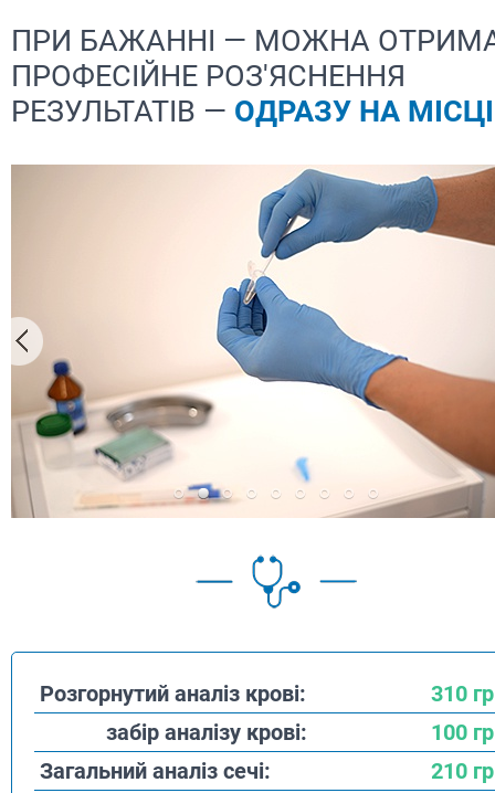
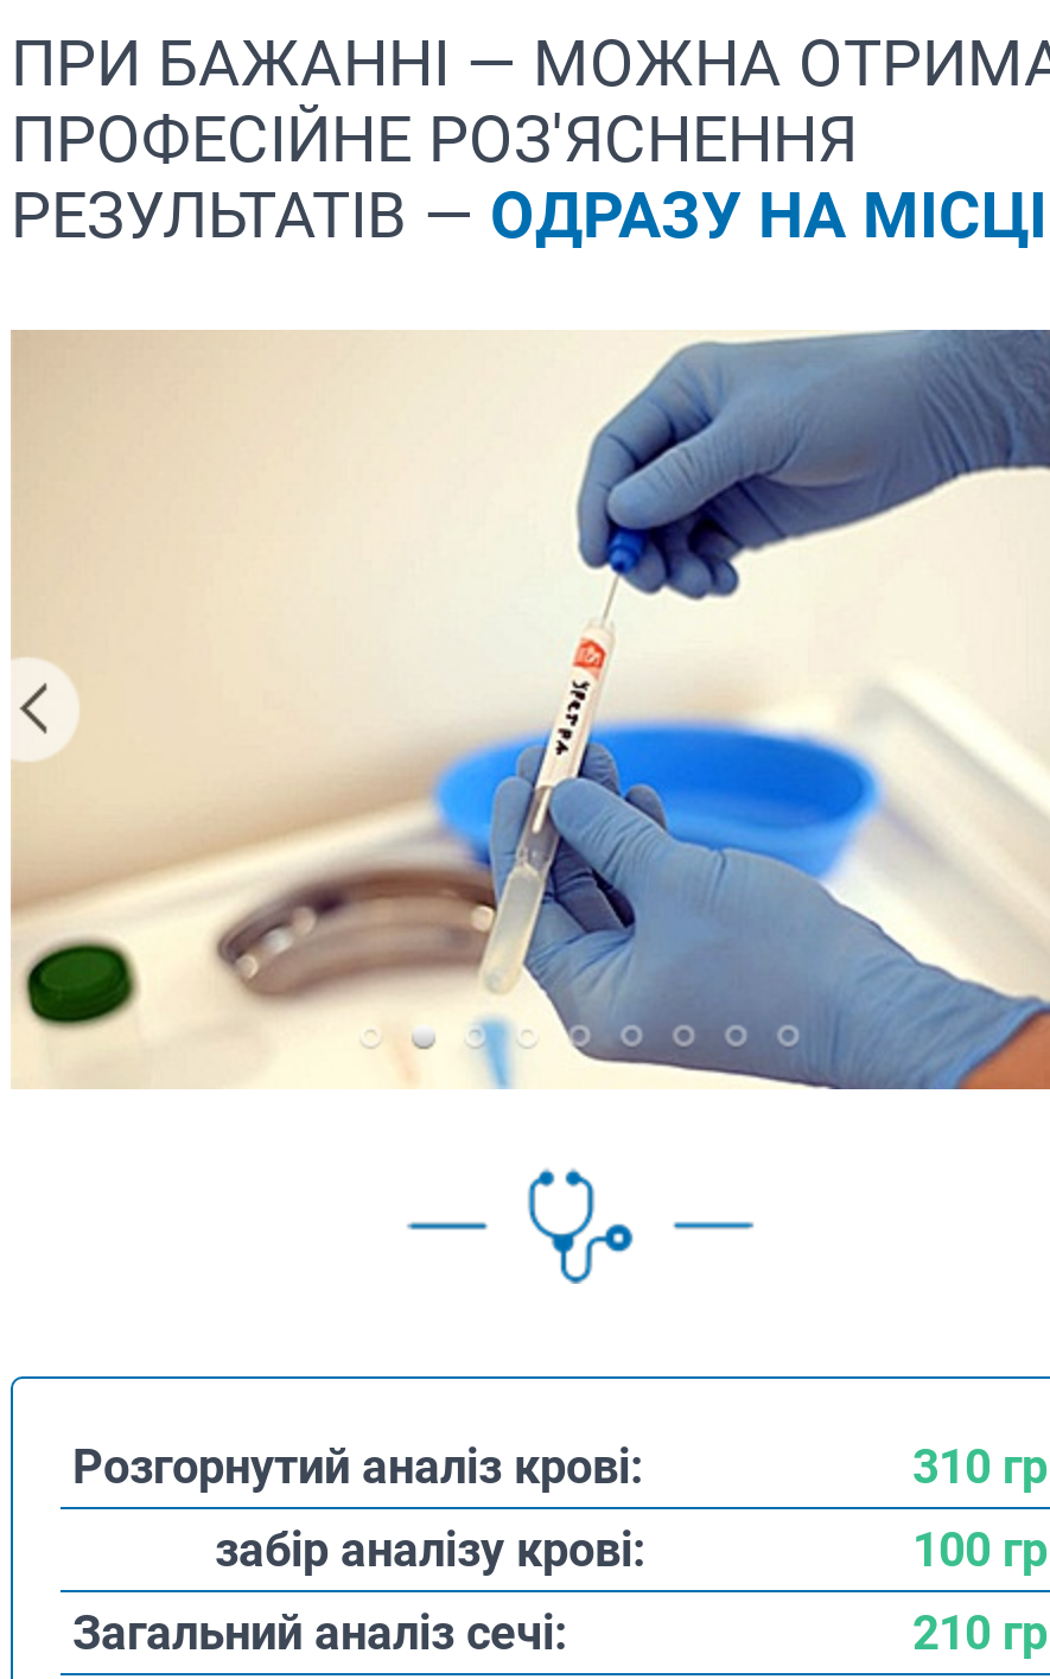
[11,165,492,519] [image] -> [13,327,1043,1089] [image]

